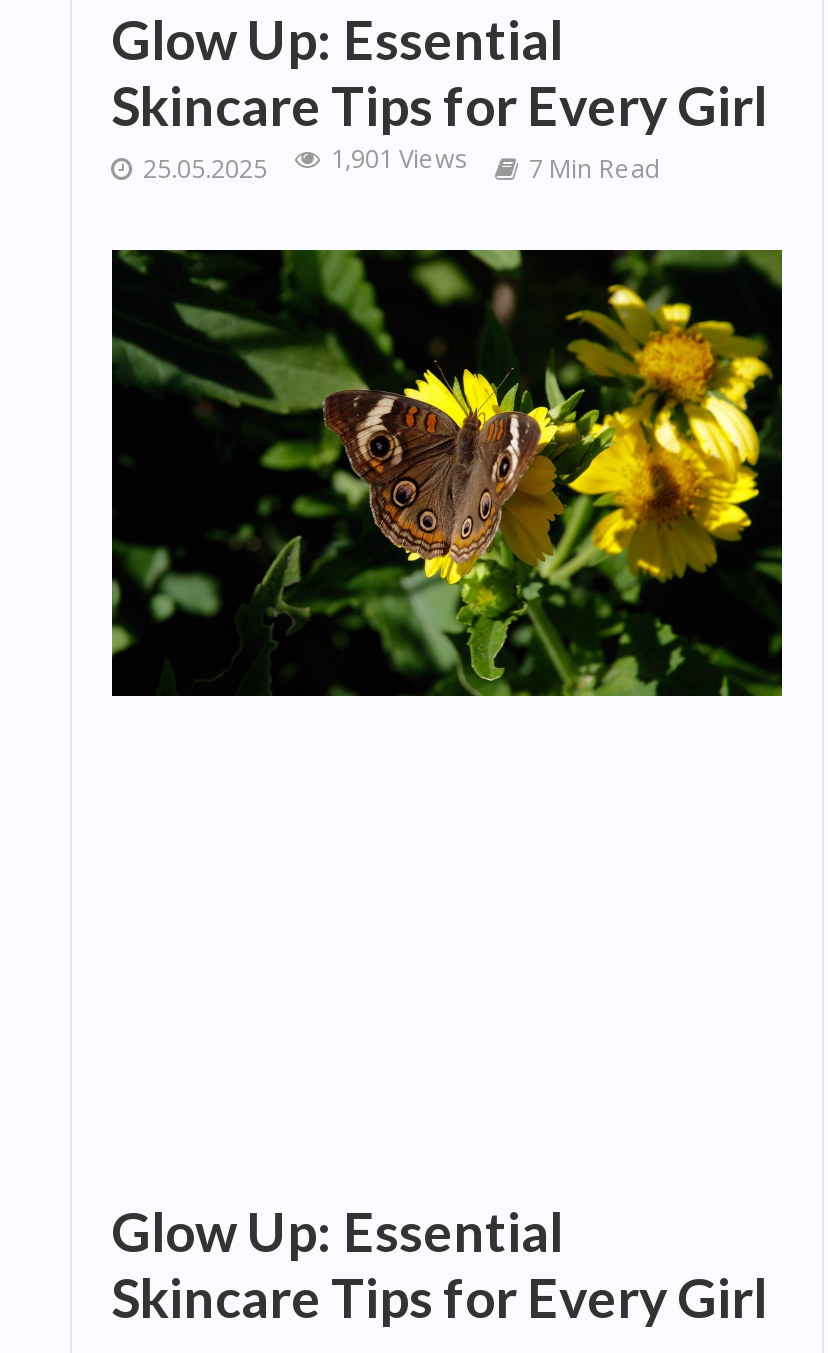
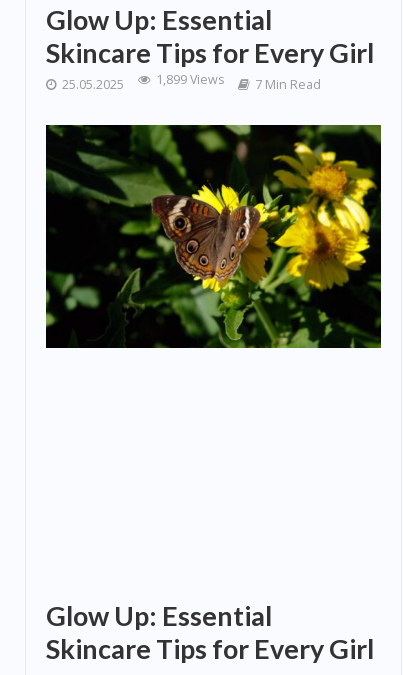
[143,142,661,186] 25.05.2025 1,901 Views 7 Min Read -> [61,71,320,93] 25.05.2025 1,899 Views 7 Min Read

